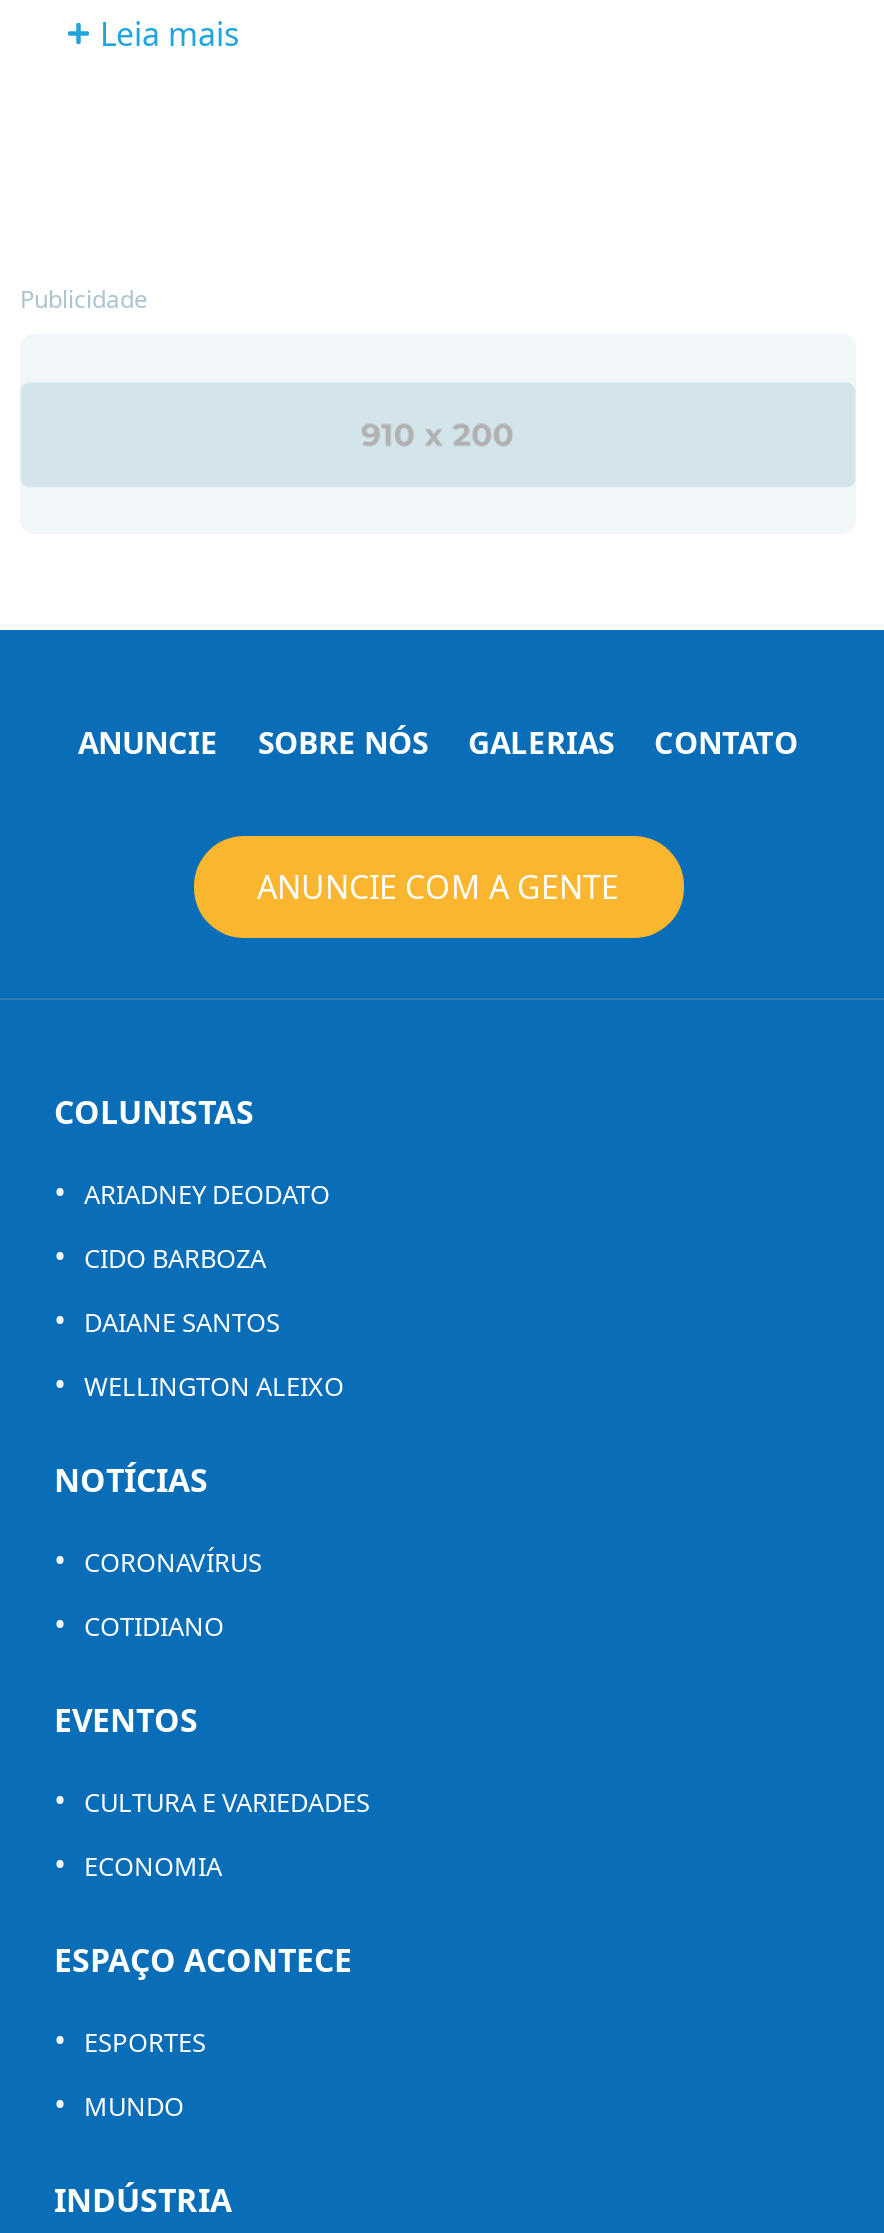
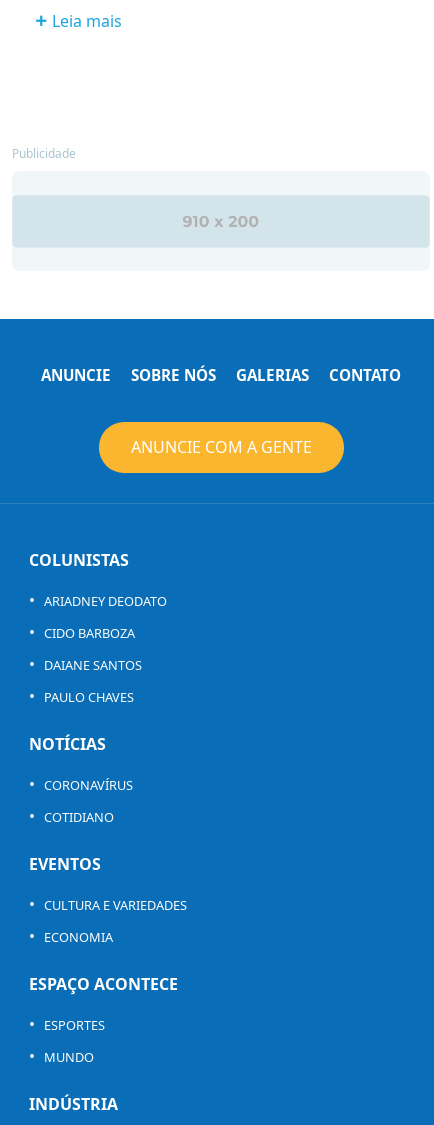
[84,1369,344,1405] WELLINGTON ALEIXO -> [44,688,134,706] PAULO CHAVES

